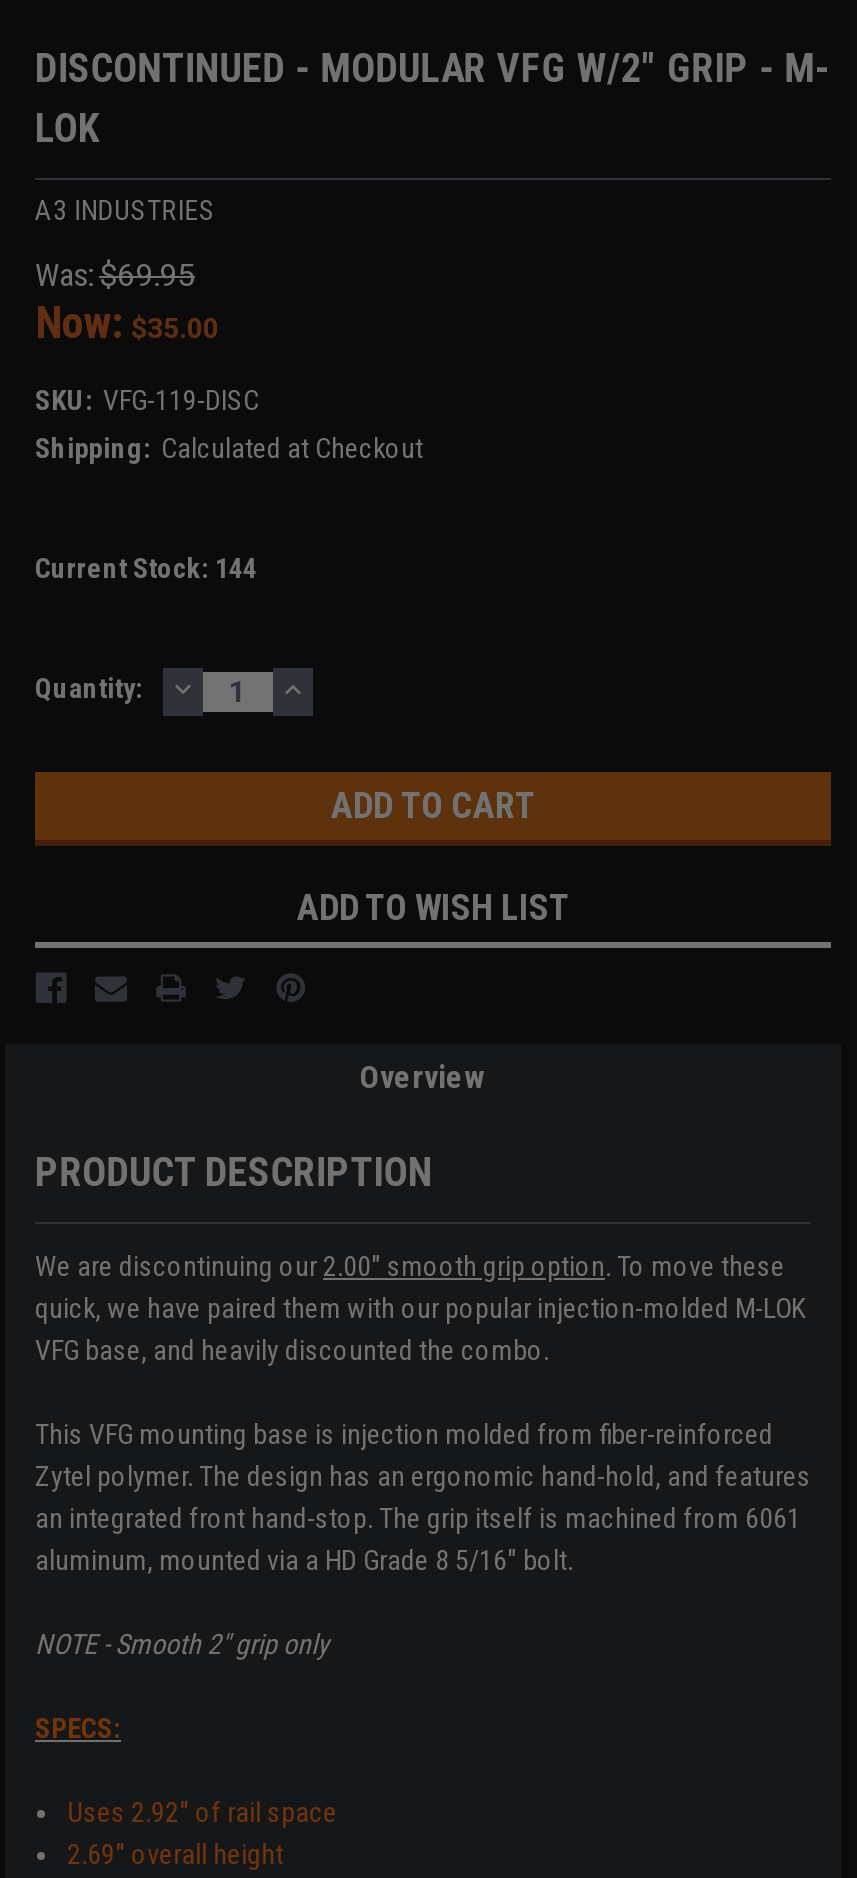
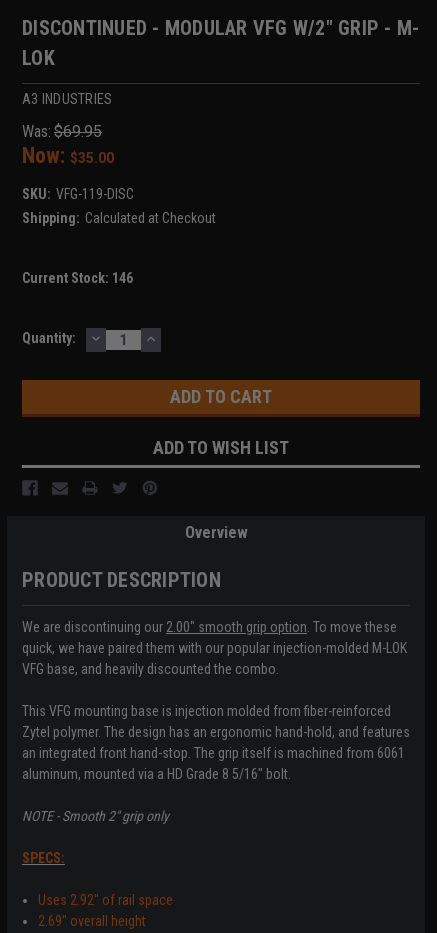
[35,553,257,585] Current Stock: 144 -> [22,270,133,286] Current Stock: 146

